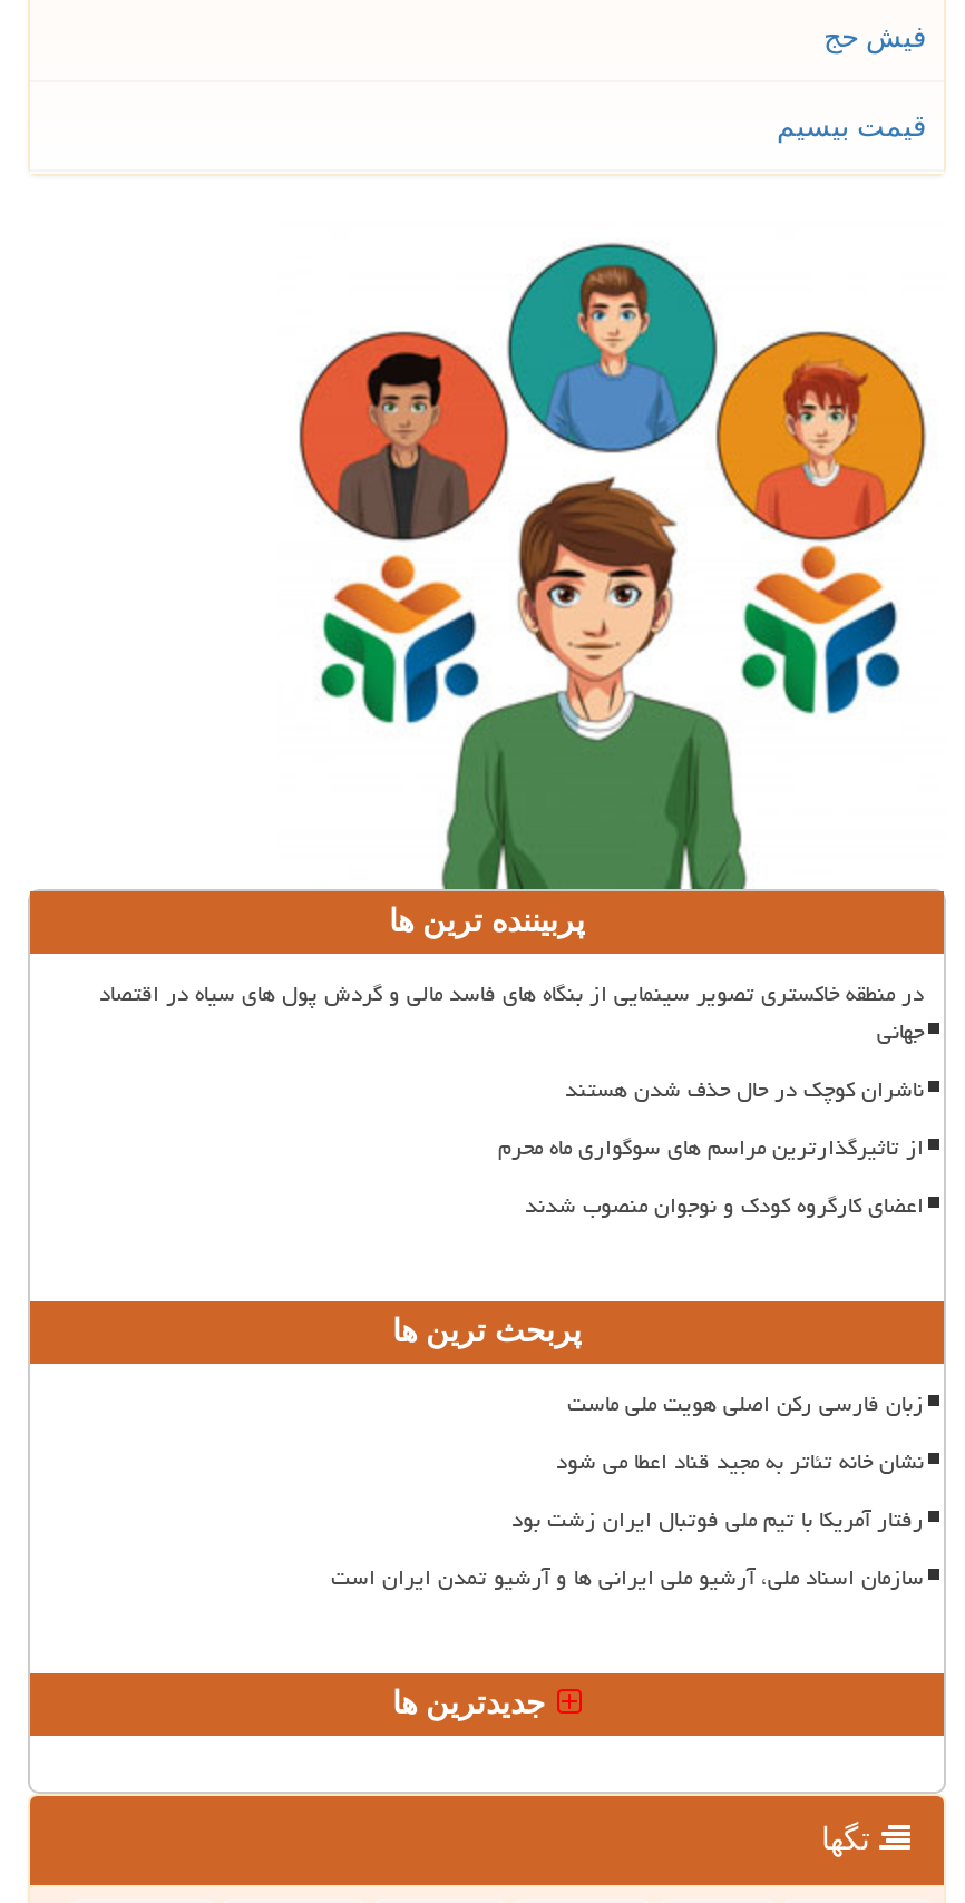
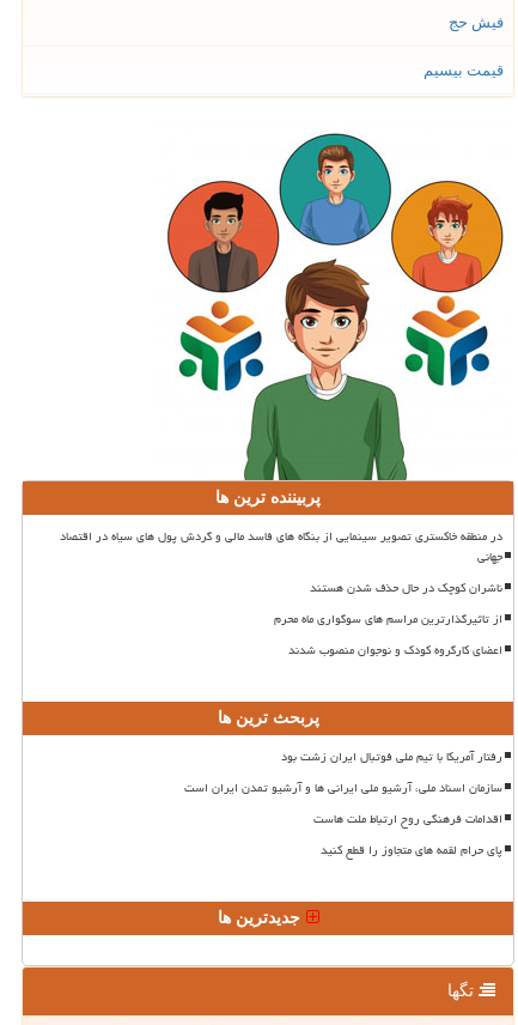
[556,1382,924,1484] زبان فارسی رکن اصلی هویت ملی ماست | نشان خانه تئاتر به مجید قناد اعطا می شود -> none
moved [331,1498,924,1600] -> [184,745,502,800]: رفتار آمریکا با تیم ملی فوتبال ایران زشت بود | سازمان اسناد ملی، آرشیو ملی ایرانی ها و آرشیو تمدن ایران است
none -> [313,807,502,862] اقدامات فرهنگی روح ارتباط ملت هاست | پای حرام لقمه های متجاوز را قطع کنید

